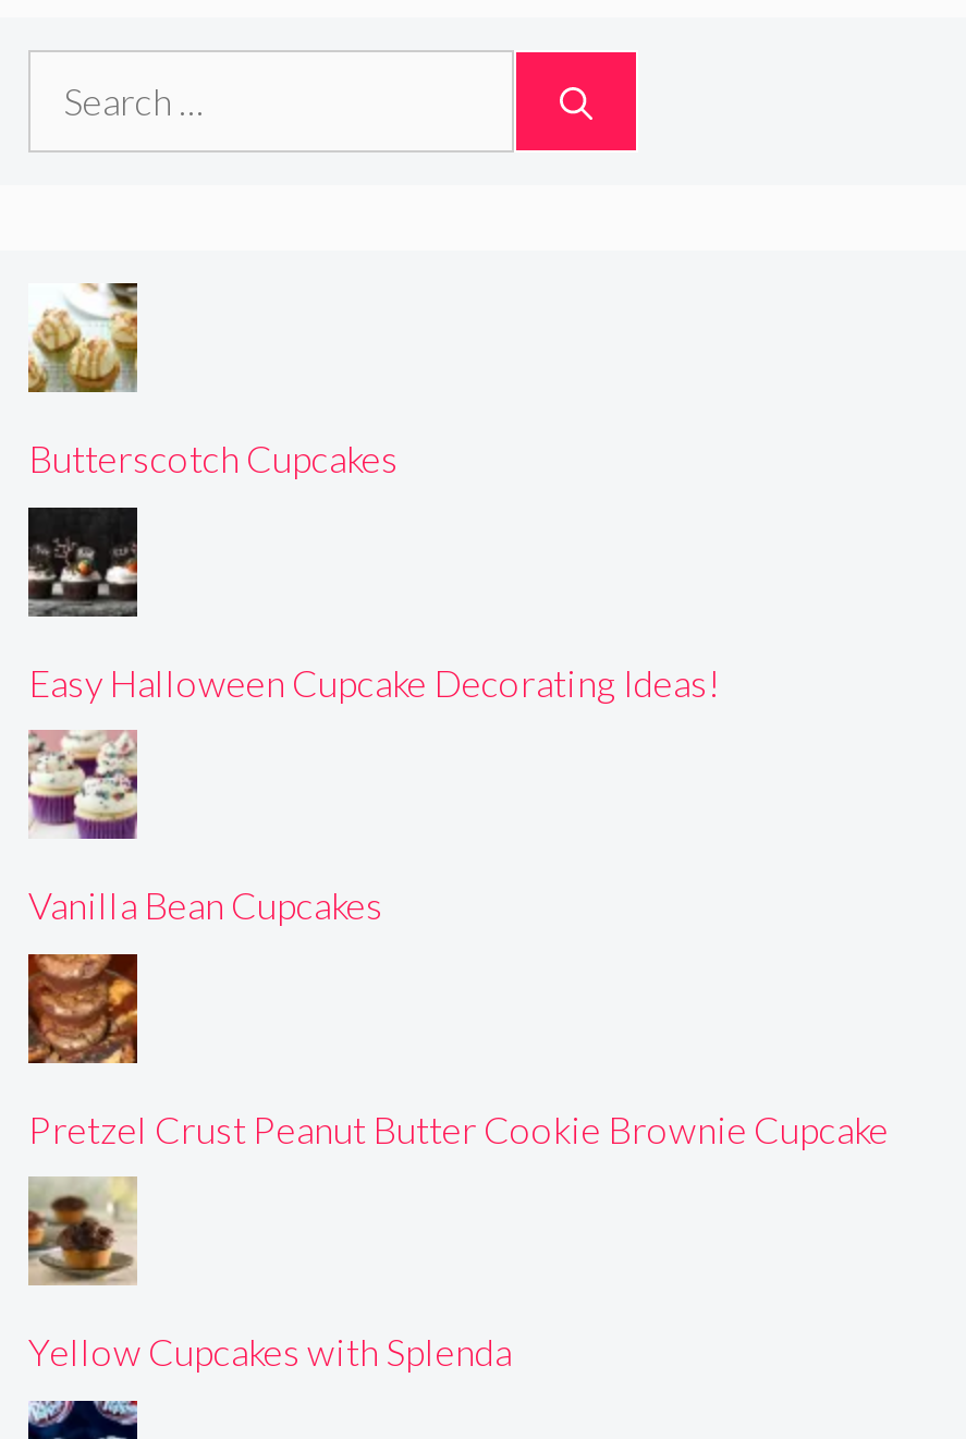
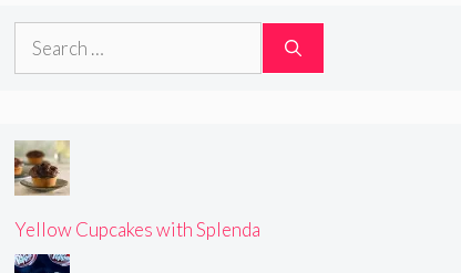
[28,282,399,483] [image] | Butterscotch Cupcakes -> none
[26,504,719,706] [image] | Easy Halloween Cupcake Decorating Ideas! -> none
[28,729,383,929] [image] | Vanilla Bean Cupcakes -> none
[26,951,889,1153] [image] | Pretzel Crust Peanut Butter Cookie Brownie Cupcake -> none

